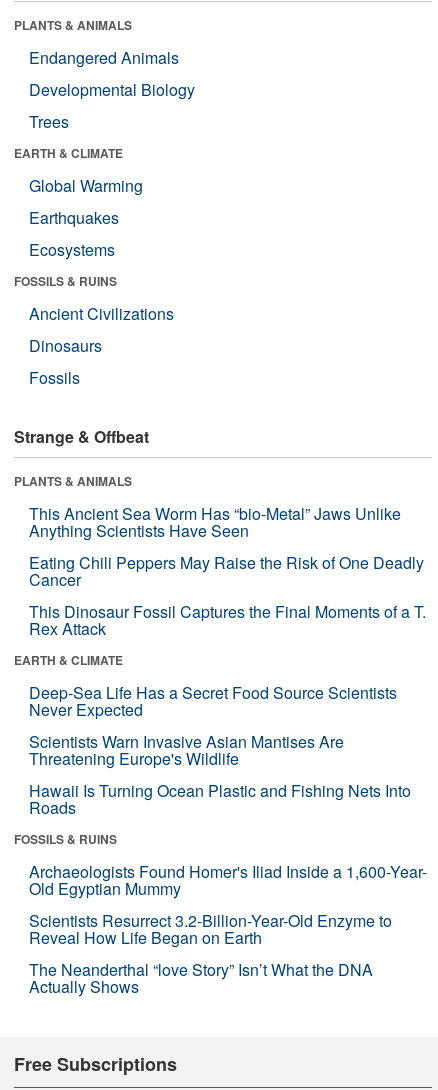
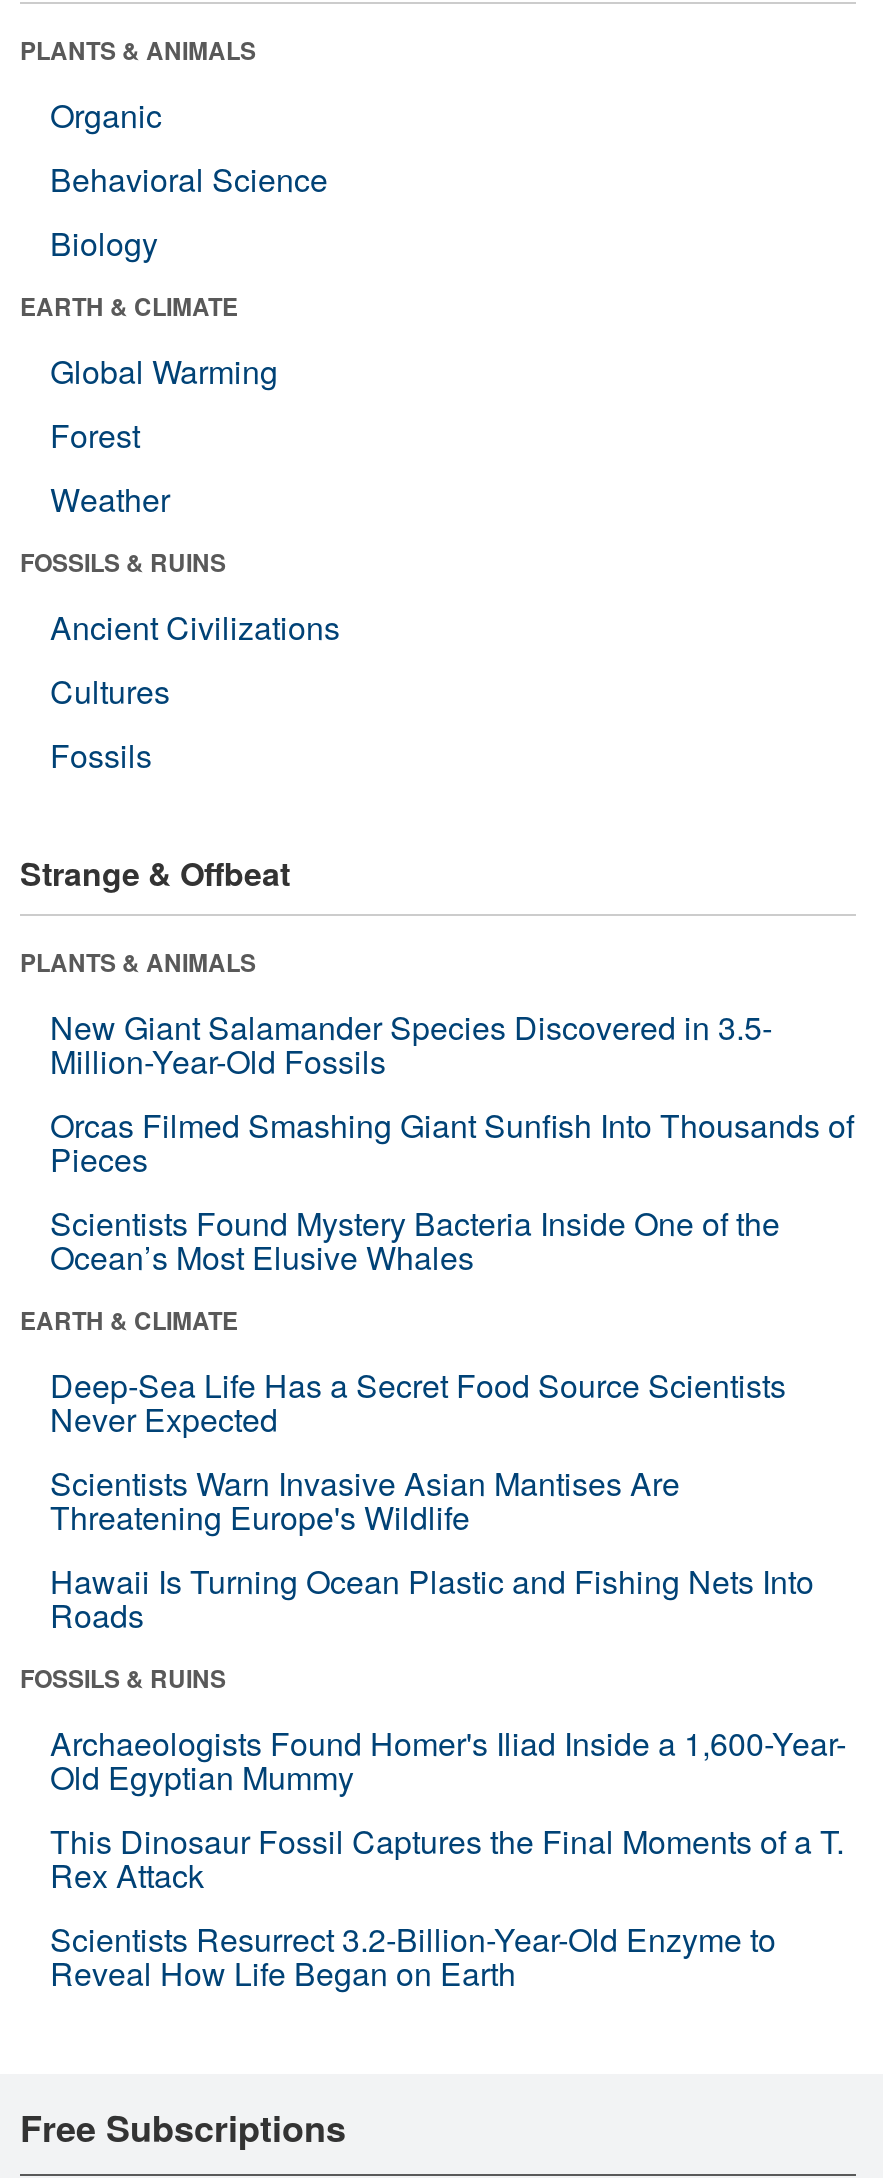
[29,46,195,133] Endangered Animals | Developmental Biology | Trees -> [50,92,328,266] Organic | Behavioral Science | Biology
[29,206,119,261] Earthquakes | Ecosystems -> [50,412,170,522] Forest | Weather
[29,334,102,357] Dinosaurs -> [50,668,170,714] Cultures
[29,502,424,591] This Ancient Sea Worm Has “bio-Metal” Jaws Unlike | Anything Scientists Have Seen | Eating Chili Peppers May Raise the Risk of One Deadly | Cancer -> [50,1004,854,1280] New Giant Salamander Species Discovered in 3.5- | Million-Year-Old Fossils | Orcas Filmed Smashing Giant Sunfish Into Thousands of | Pieces | Scientists Found Mystery Bacteria Inside One of the | Ocean’s Most Elusive Whales
moved [29,600,426,640] -> [50,1818,844,1898]: This Dinosaur Fossil Captures the Final Moments of a T. | Rex Attack
moved [29,909,392,949] -> [50,1916,776,1996]: Scientists Resurrect 3.2-Billion-Year-Old Enzyme to | Reveal How Life Began on Earth
[29,958,373,998] The Neanderthal “love Story” Isn’t What the DNA | Actually Shows -> none

